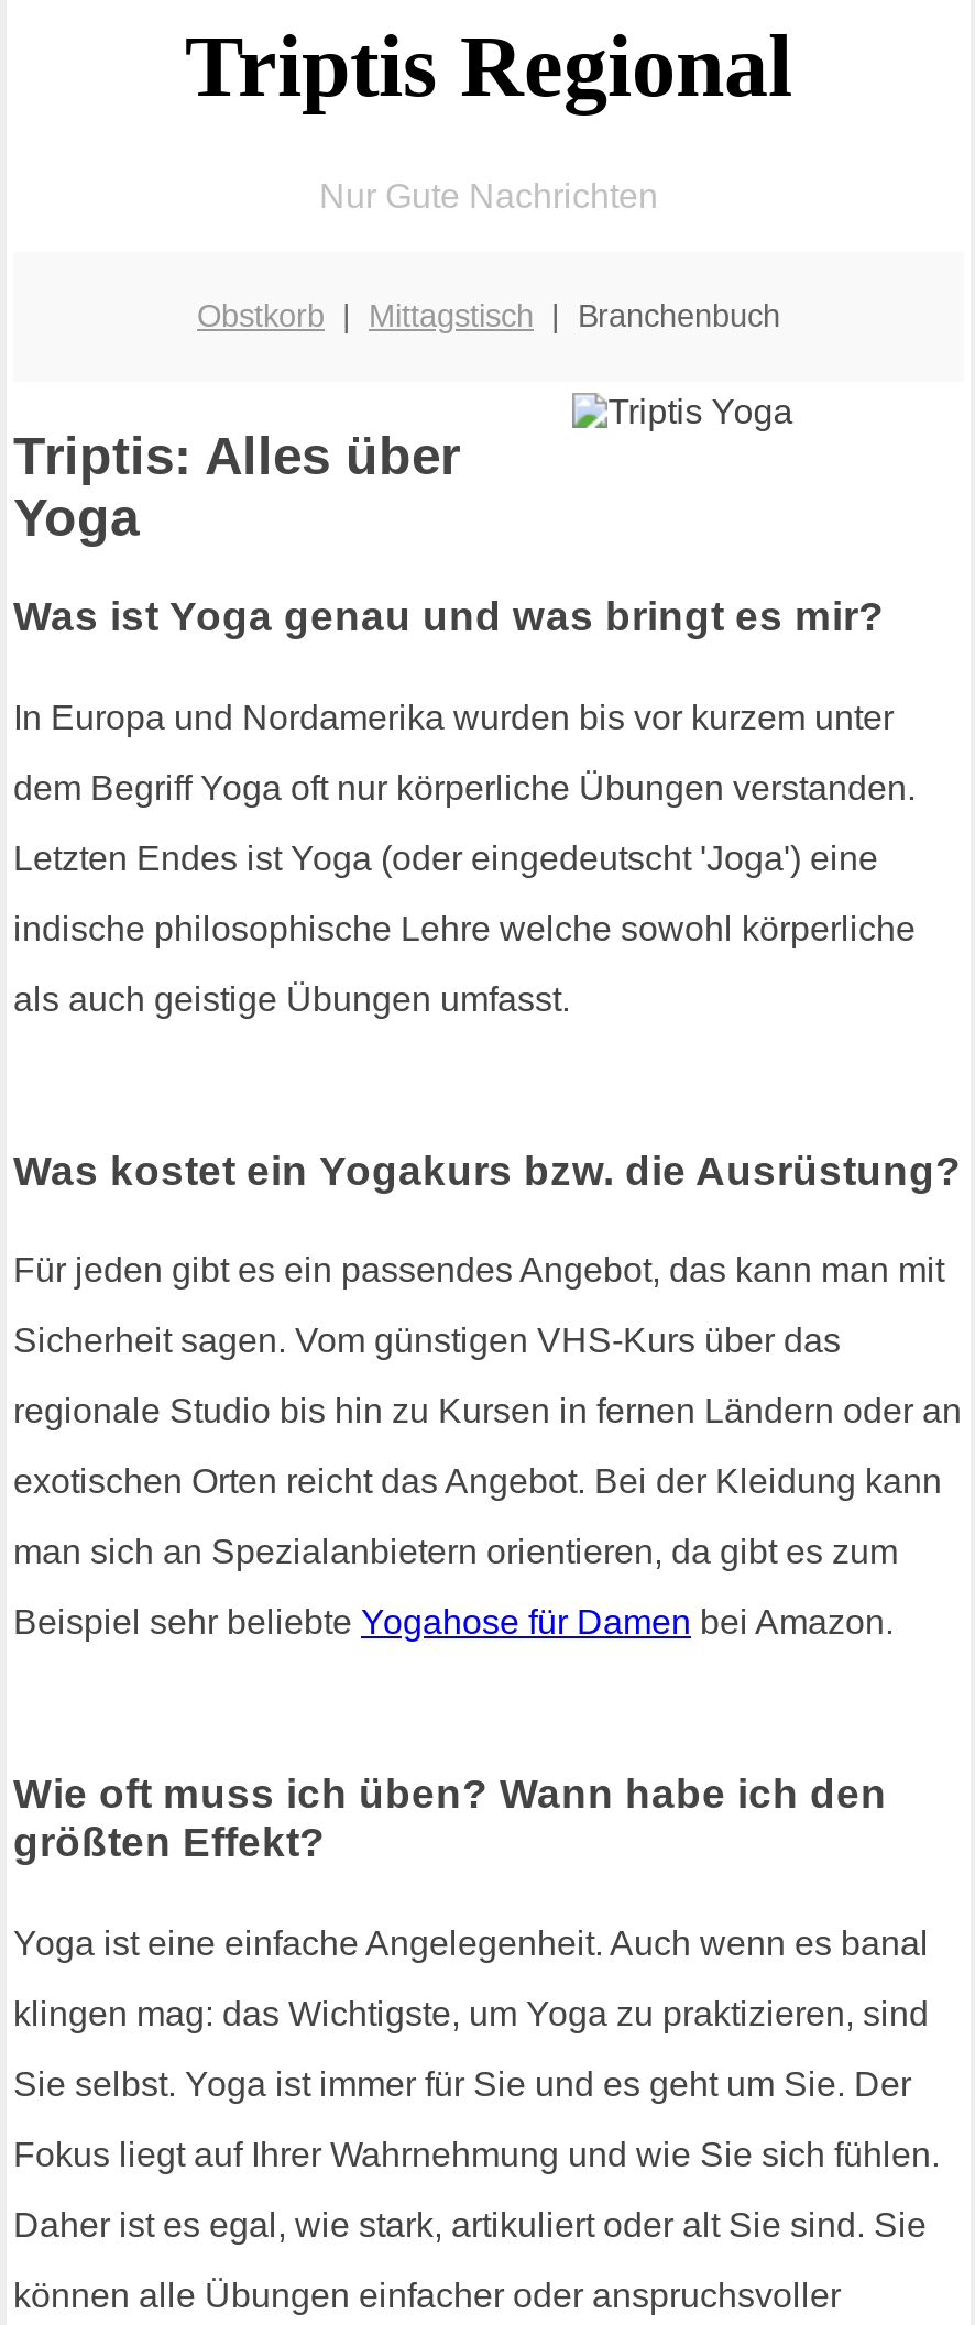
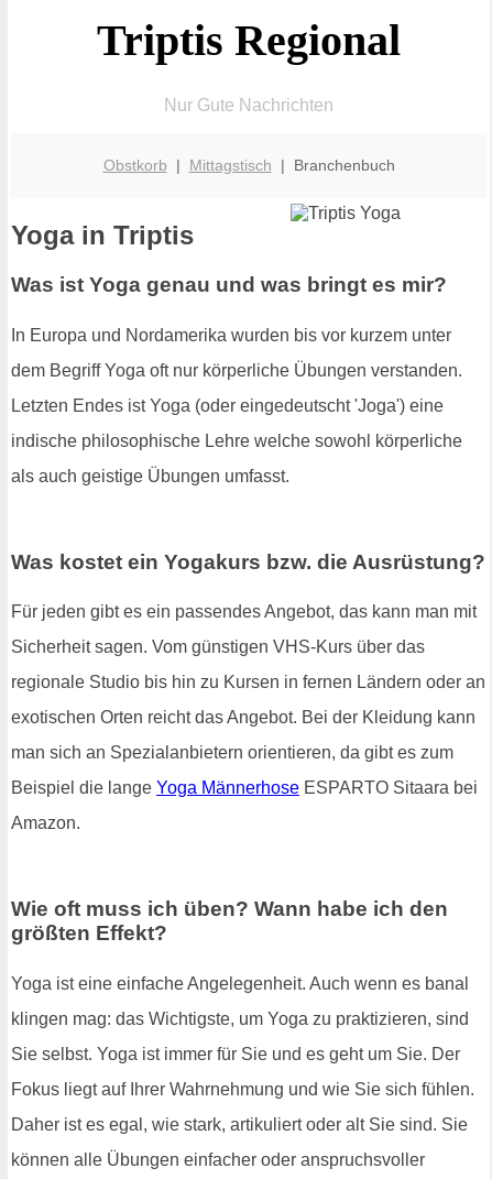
[13,426,460,548] Triptis: Alles über | Yoga -> [11,220,194,250] Yoga in Triptis
moved [13,594,962,1571] -> [11,273,485,762]: Was ist Yoga genau und was bringt es mir? | In Europa und Nordamerika wurden bis vor kurzem unter | dem Begriff Yoga oft nur körperliche Übungen verstanden. | ... | exotischen Orten reicht das Angebot. Bei der Kleidung kann | man sich an Spezialanbietern orientieren, da gibt es zum
[13,1604,894,1641] Beispiel sehr beliebte Yogahose für Damen bei Amazon. -> [11,779,478,833] Beispiel die lange Yoga Männerhose ESPARTO Sitaara bei | Amazon.

